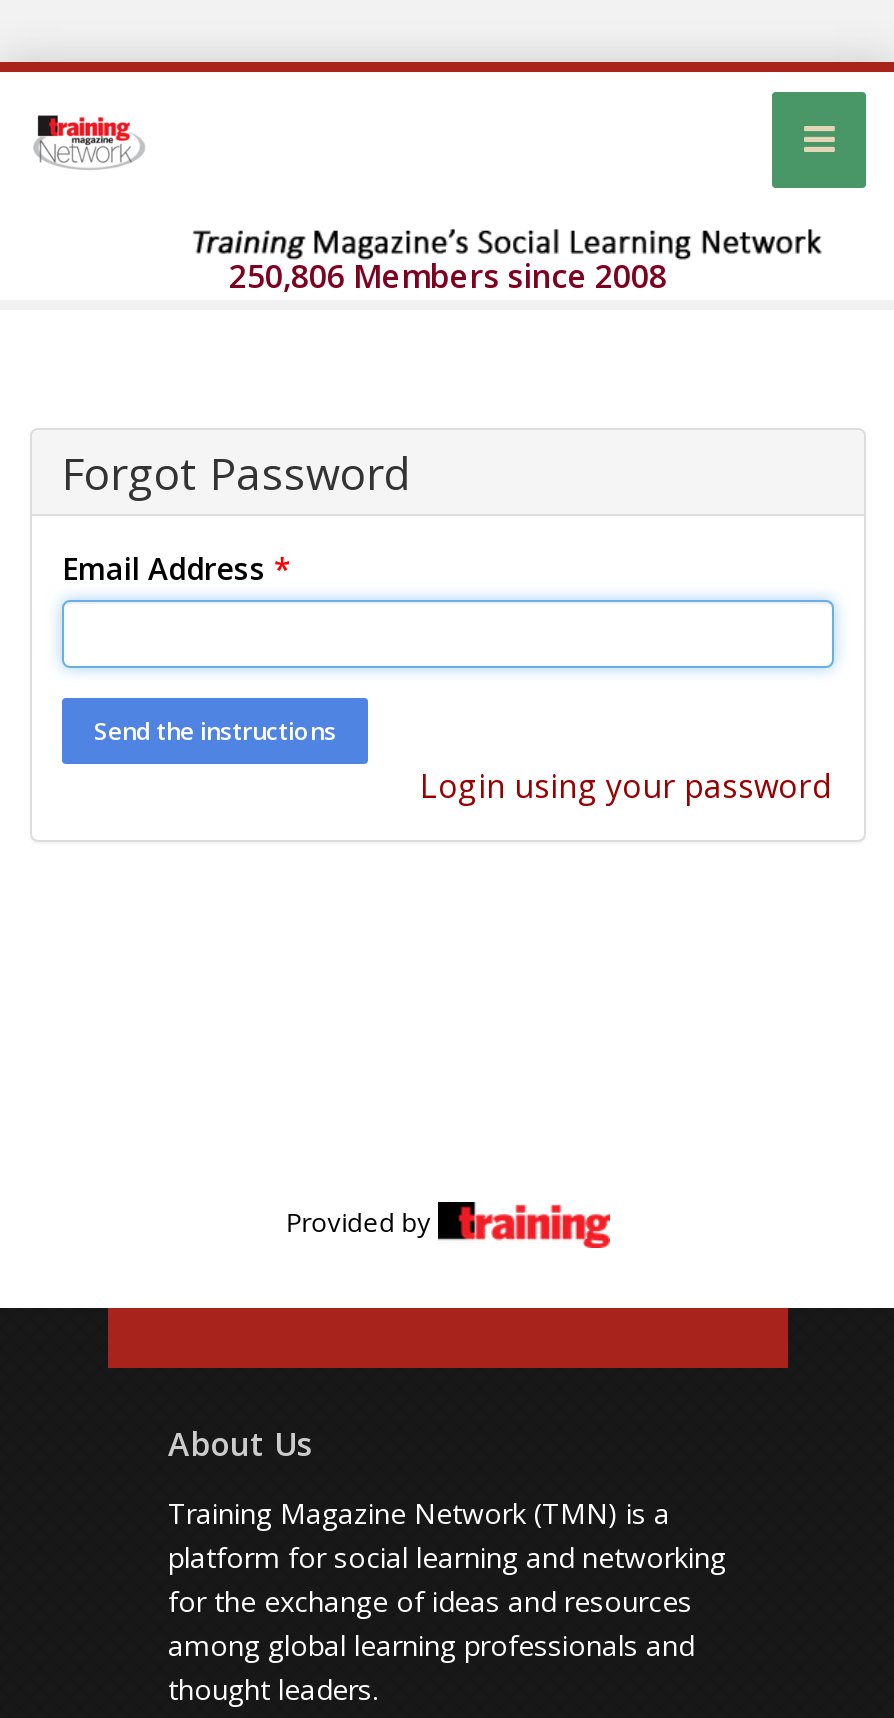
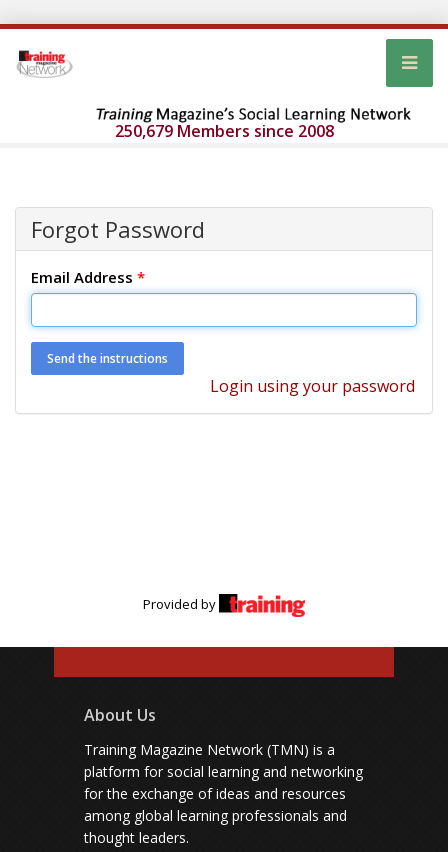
[229,254,667,298] 250,806 Members since 2008 -> [114,120,333,142] 250,679 Members since 2008

